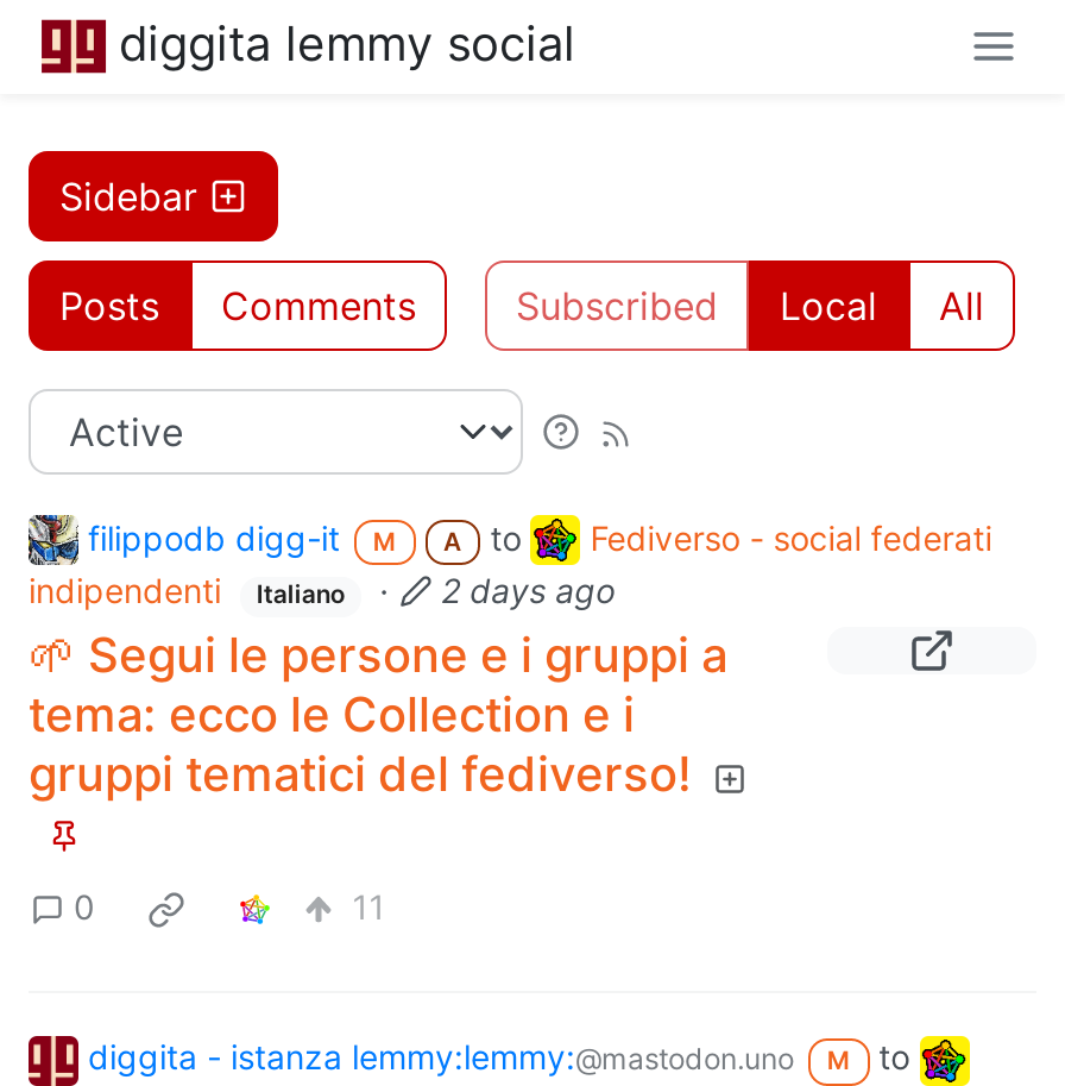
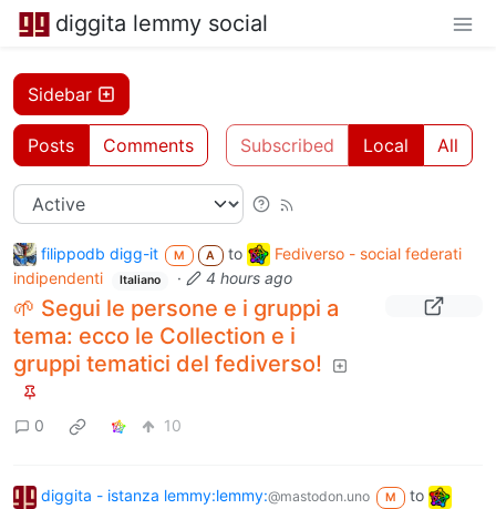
[441,570,615,611] 2 days ago -> [205,269,292,287] 4 hours ago
[352,887,386,928] 11 -> [164,416,182,435] 10

